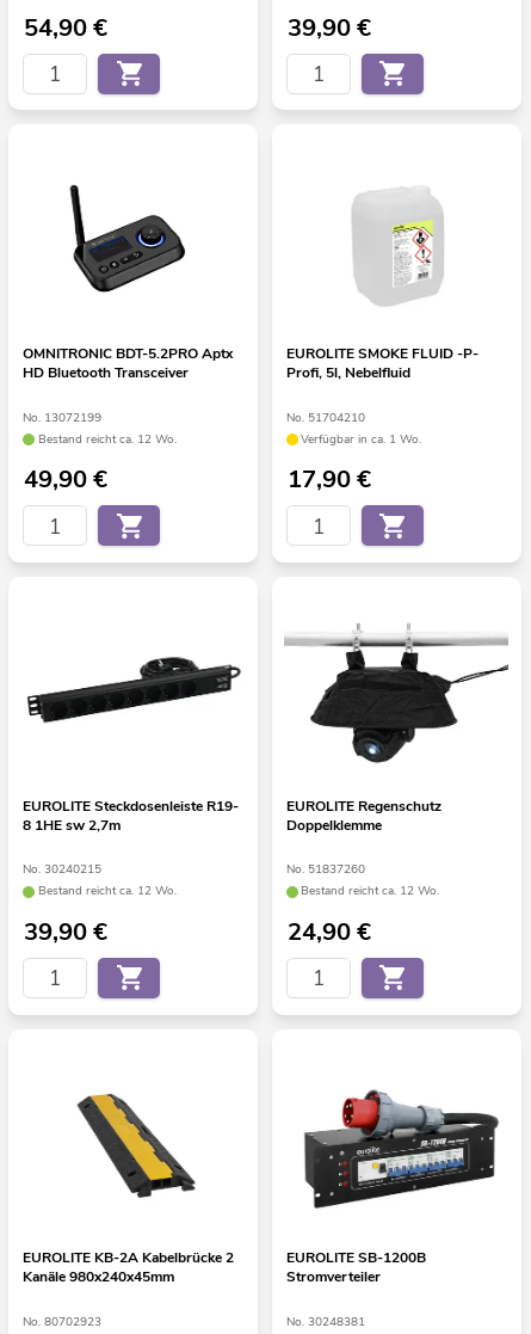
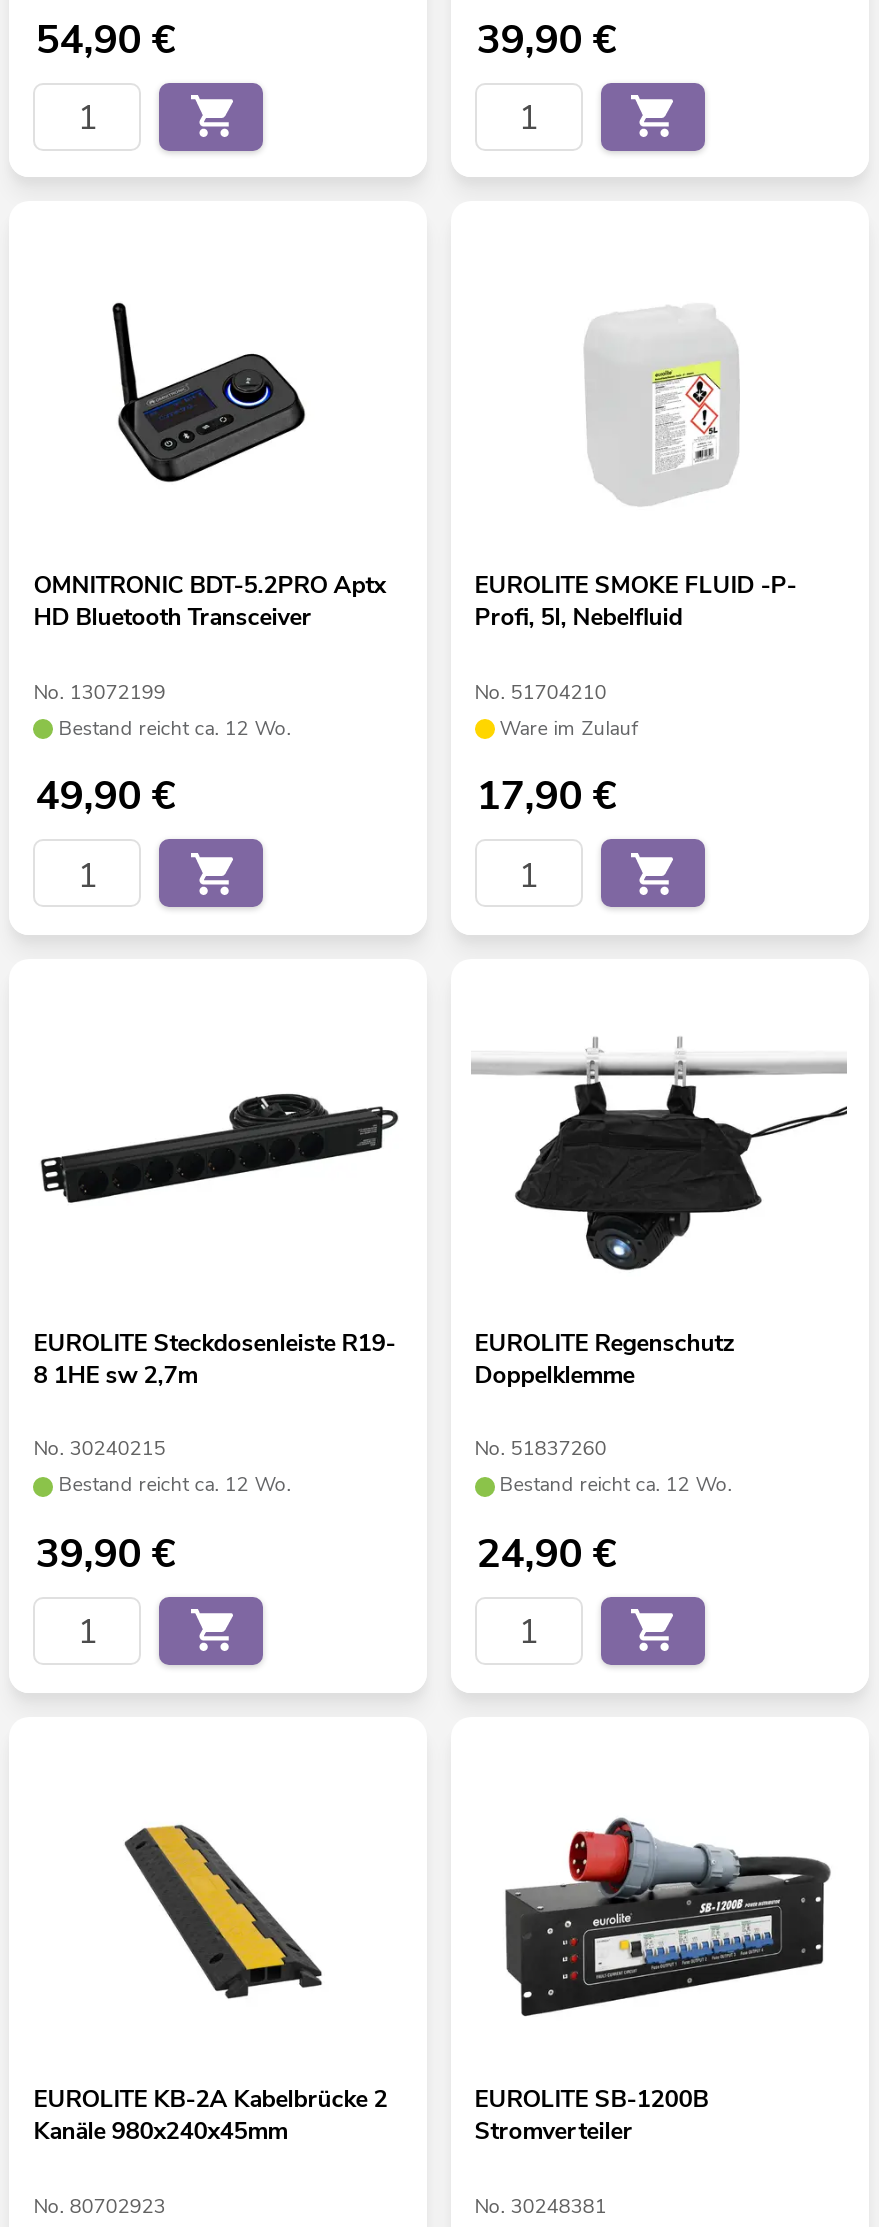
[301,431,422,447] Verfügbar in ca. 1 Wo. -> [500,714,638,742] Ware im Zulauf

